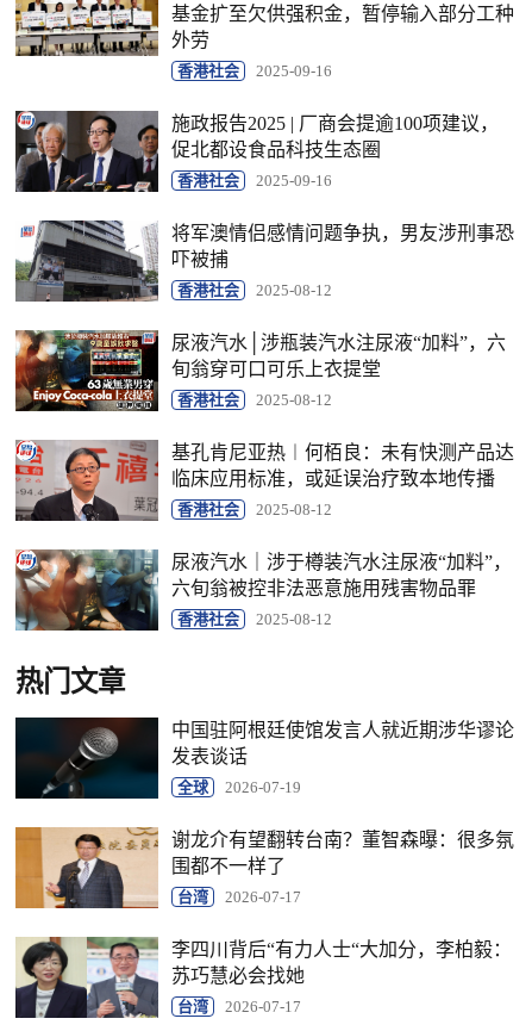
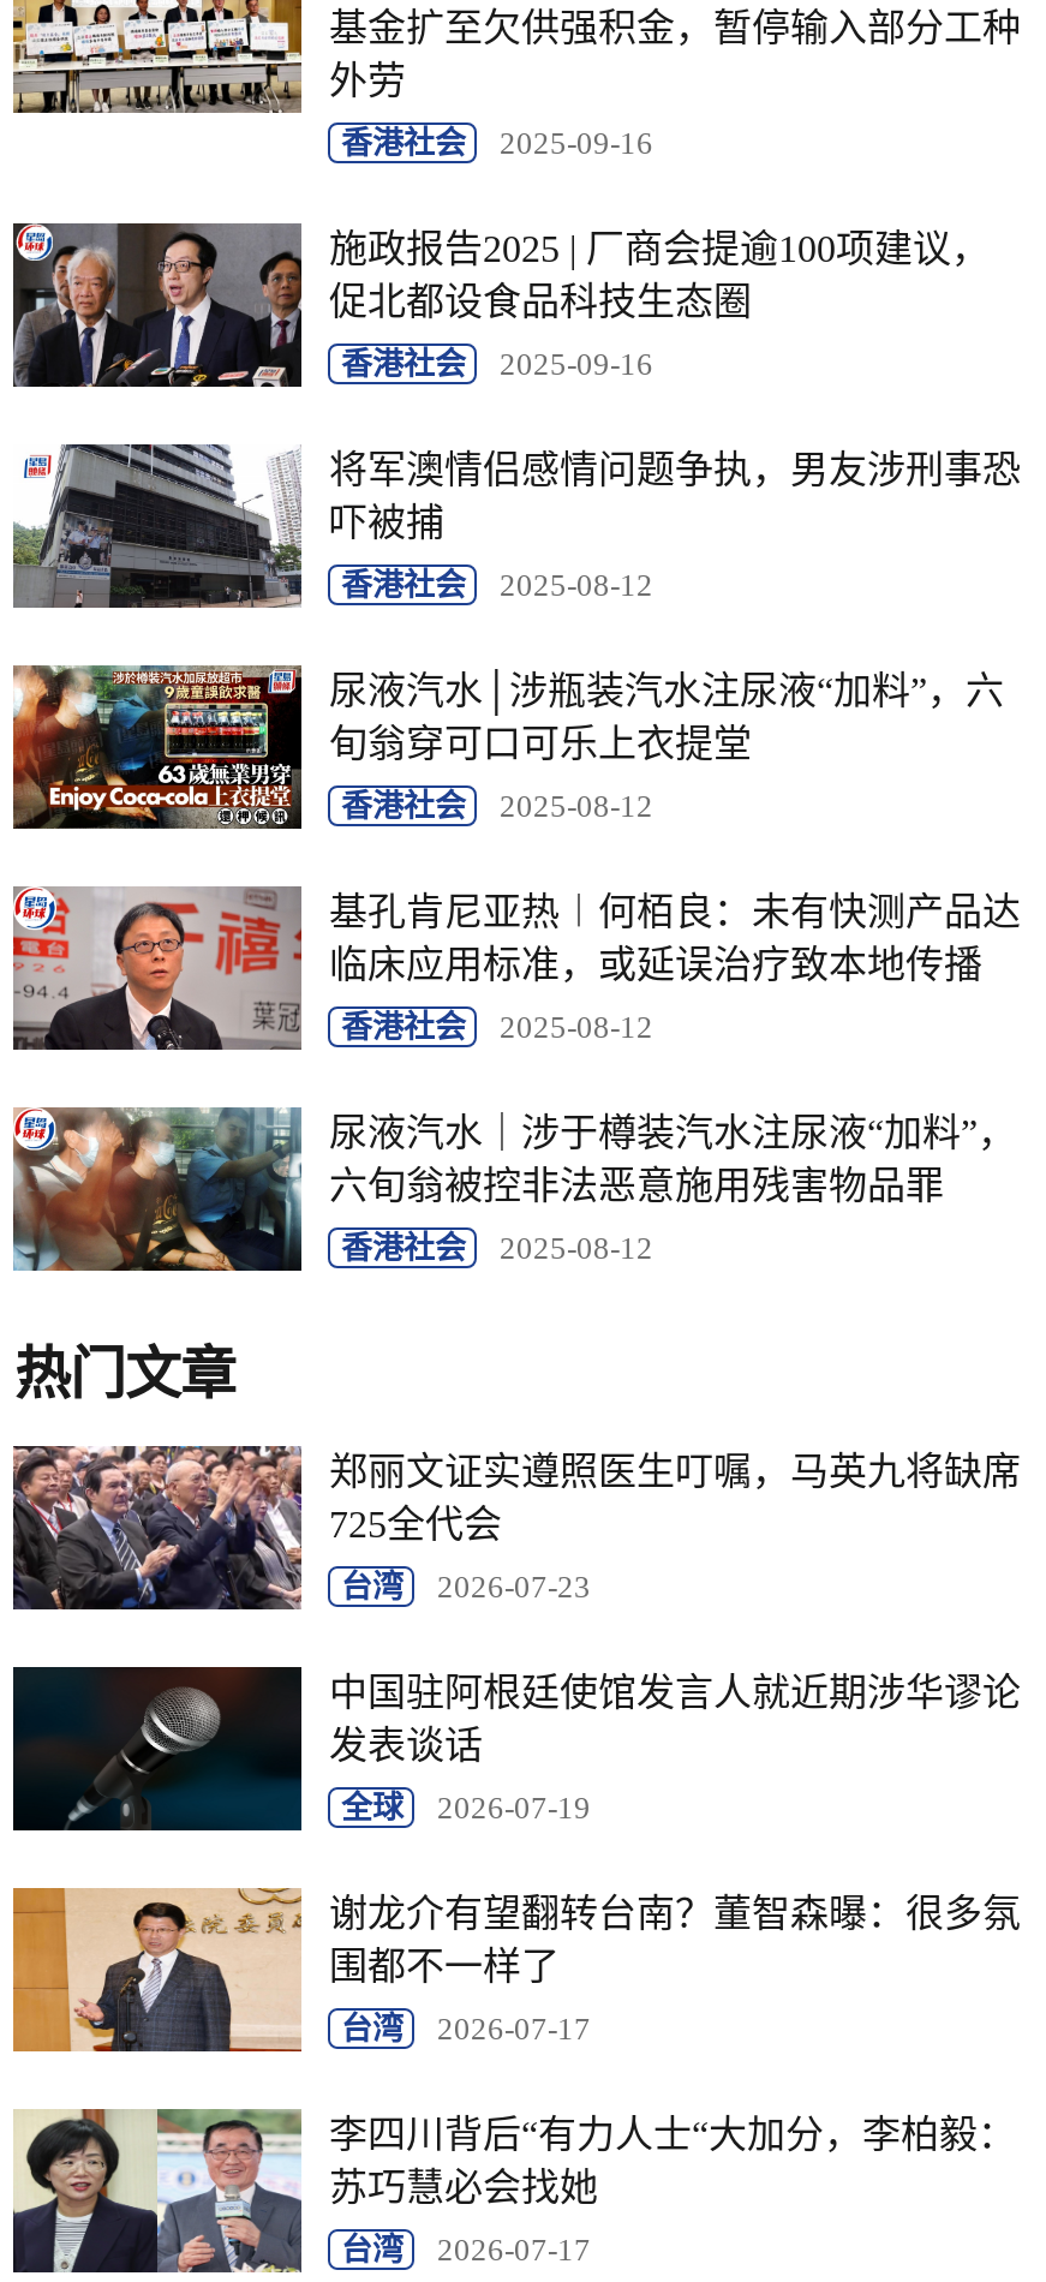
none -> [11,1444,1021,1612] [image] | 郑丽文证实遵照医生叮嘱，马英九将缺席 | 725全代会 | 台湾 | 2026-07-23

